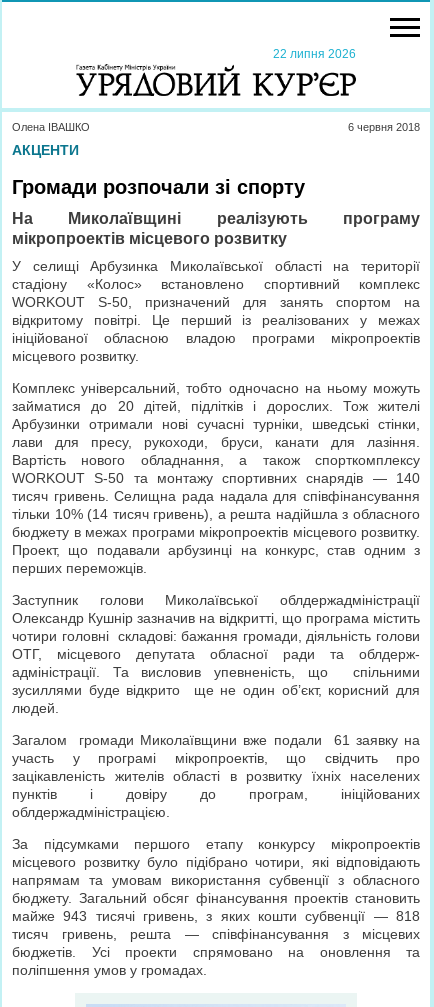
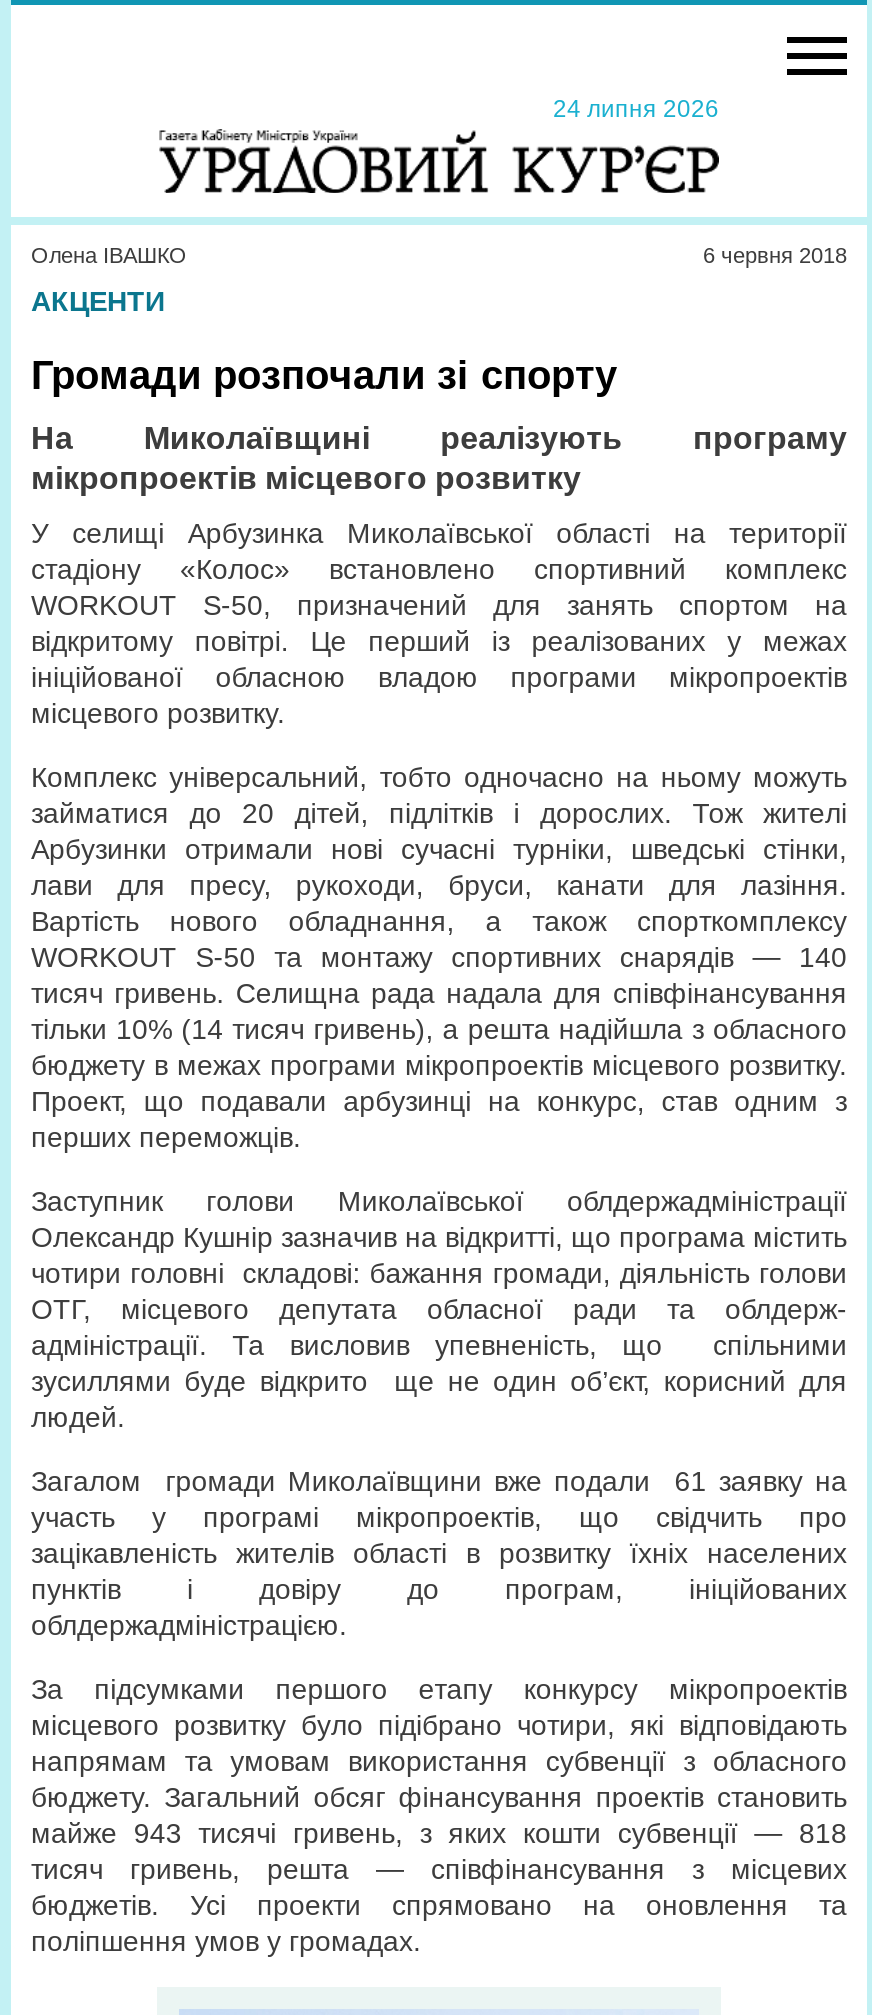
[267,47,356,61] 22 липня 2026 -> [541,95,719,123] 24 липня 2026

